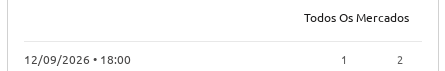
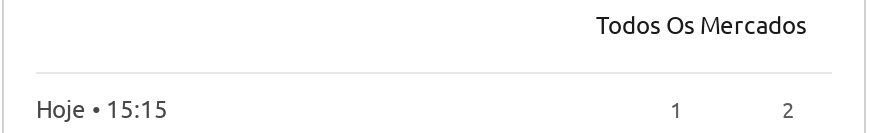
[24,51,131,67] 12/09/2026 • 18:00 -> [36,93,168,125] Hoje • 15:15

